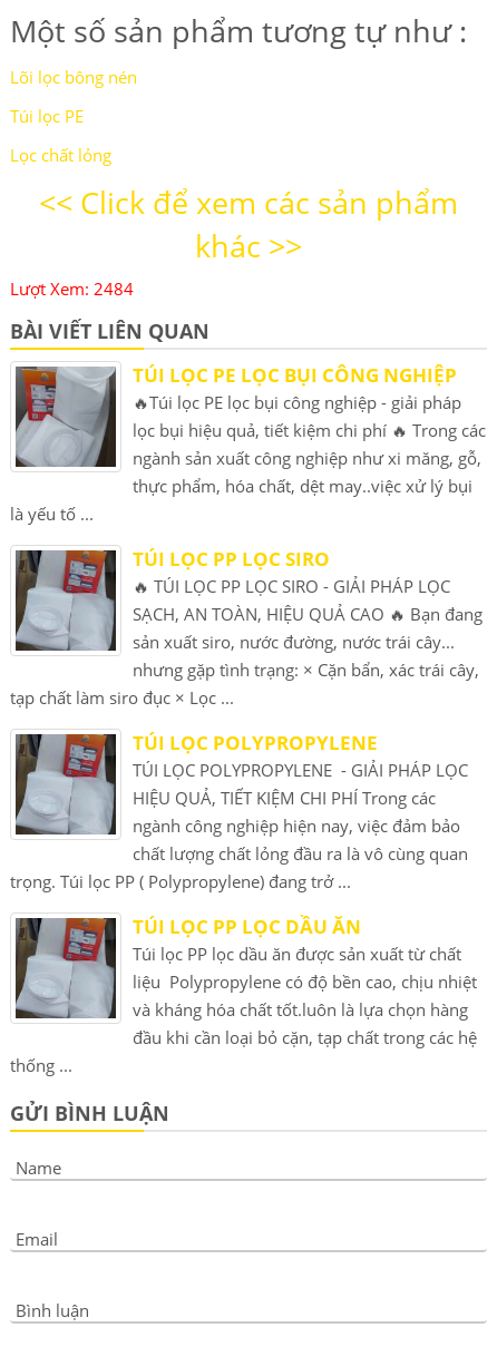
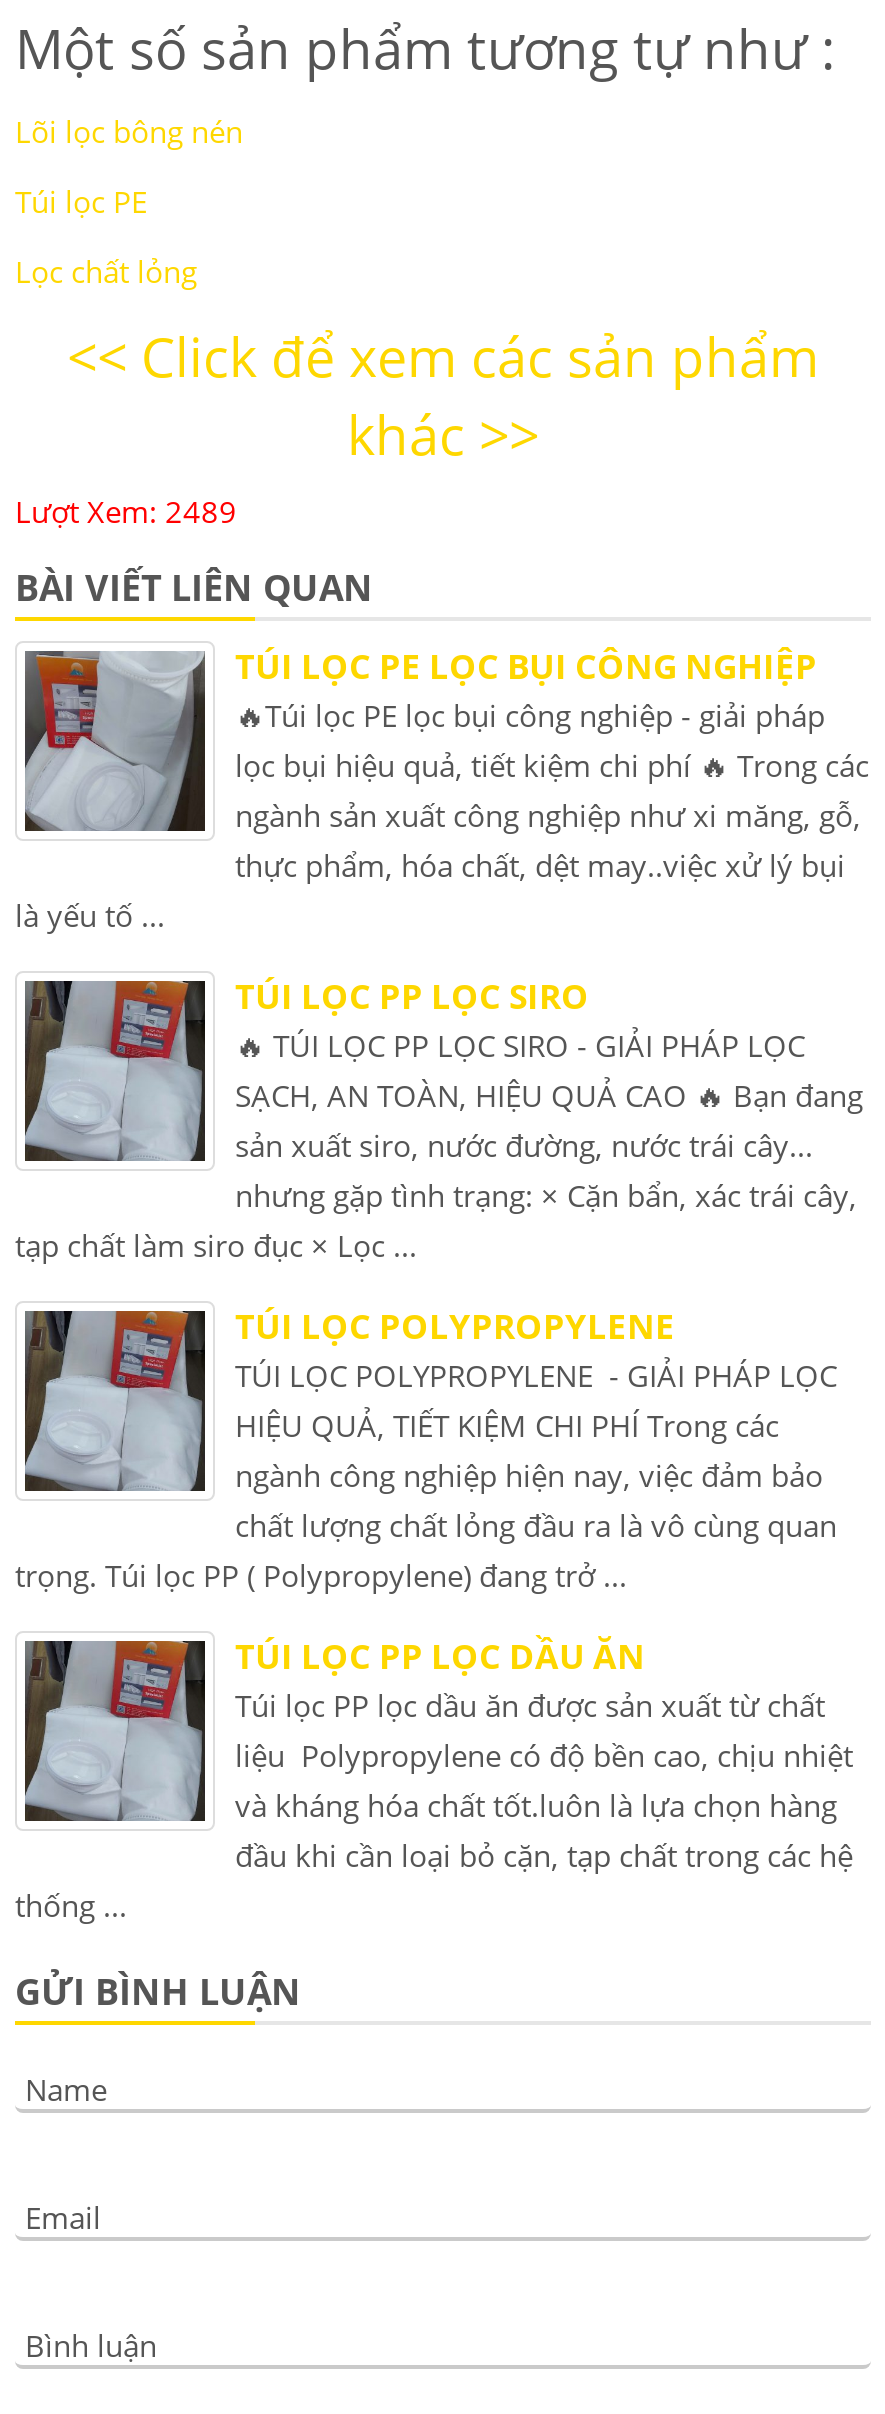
[10,277,134,300] Lượt Xem: 2484 -> [15,491,237,531] Lượt Xem: 2489

